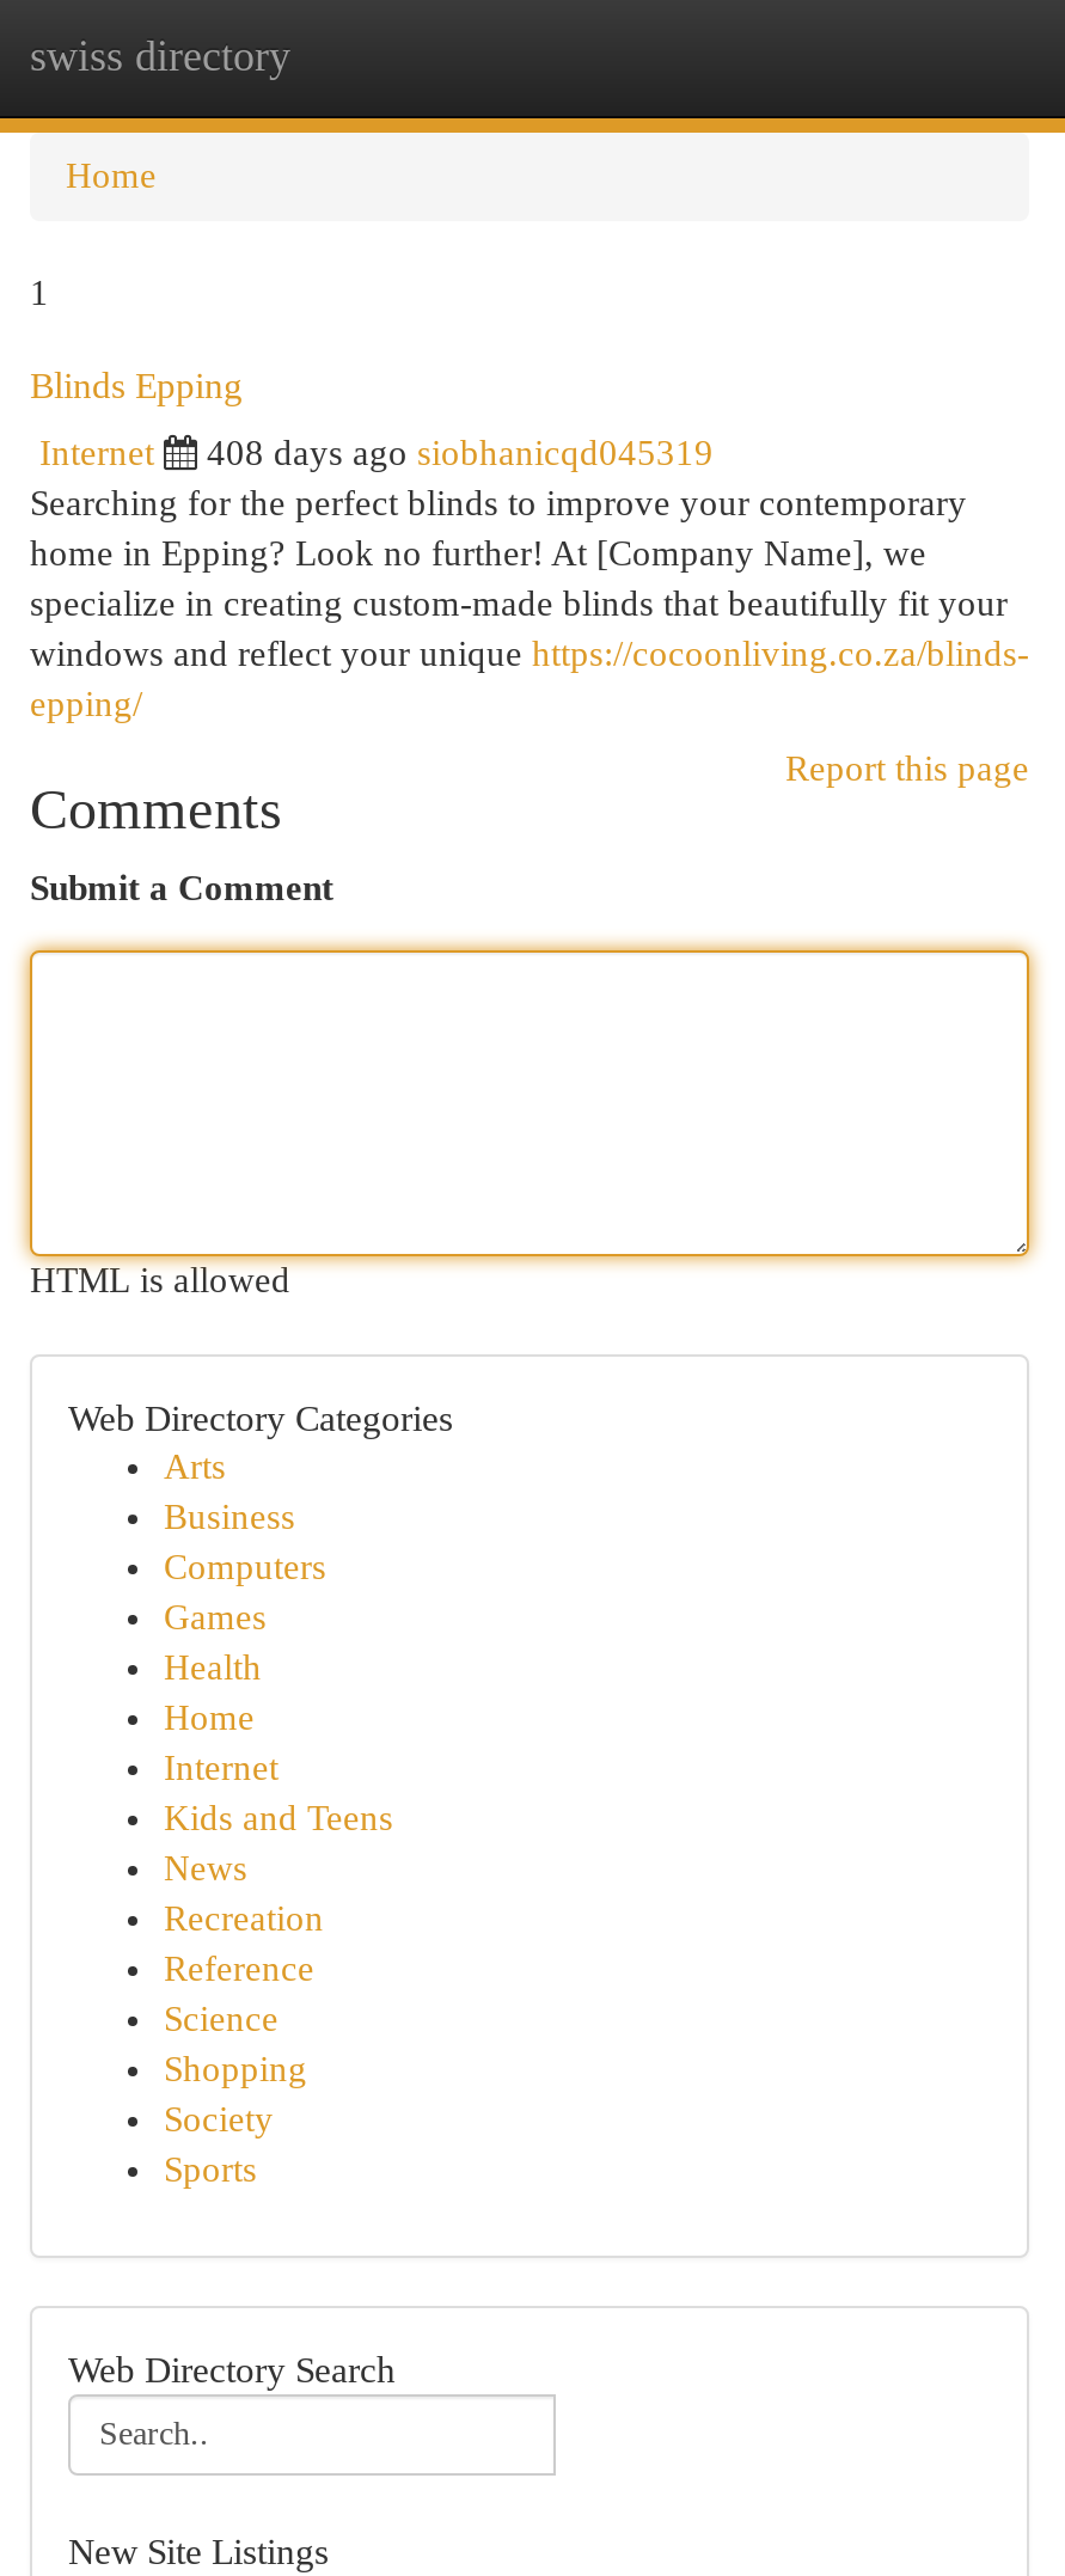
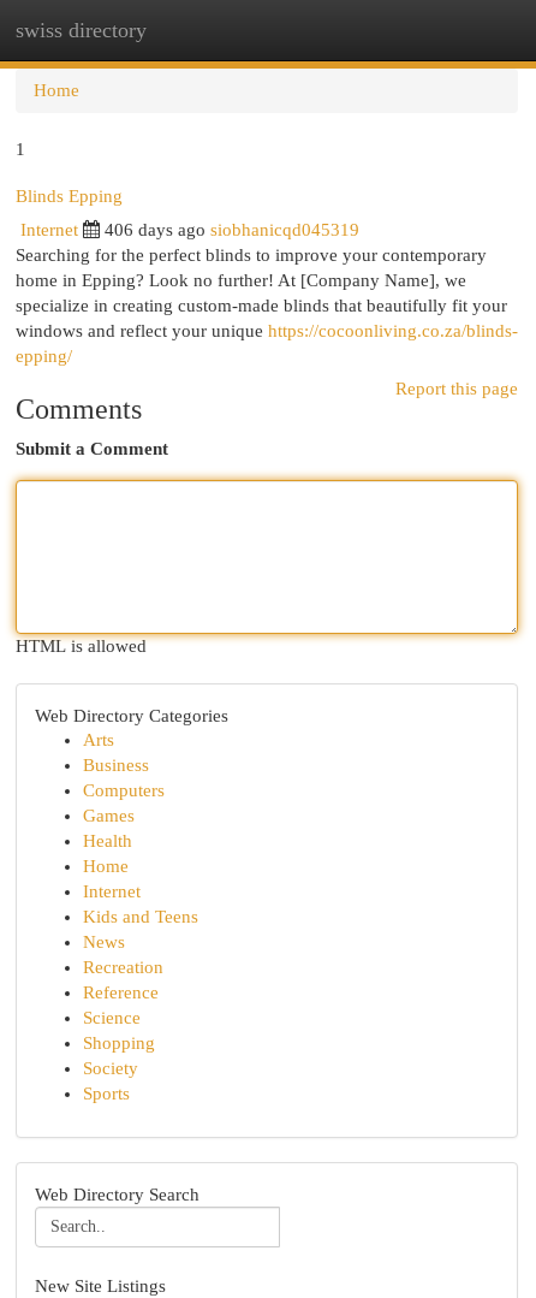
[207,434,714,472] 408 days ago siobhanicqd045319 -> [105,220,359,239] 406 days ago siobhanicqd045319

